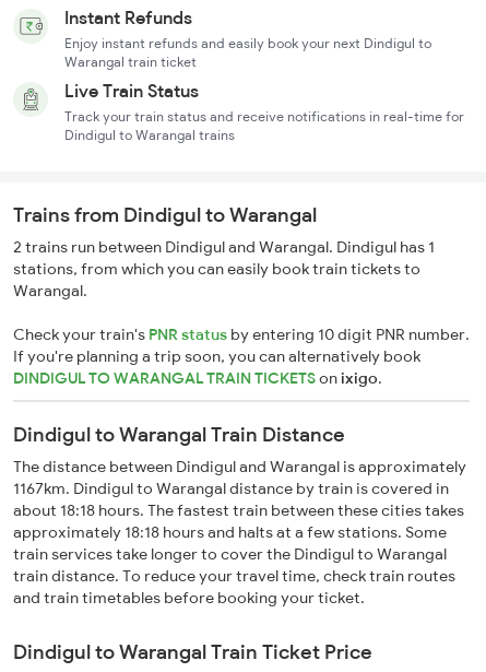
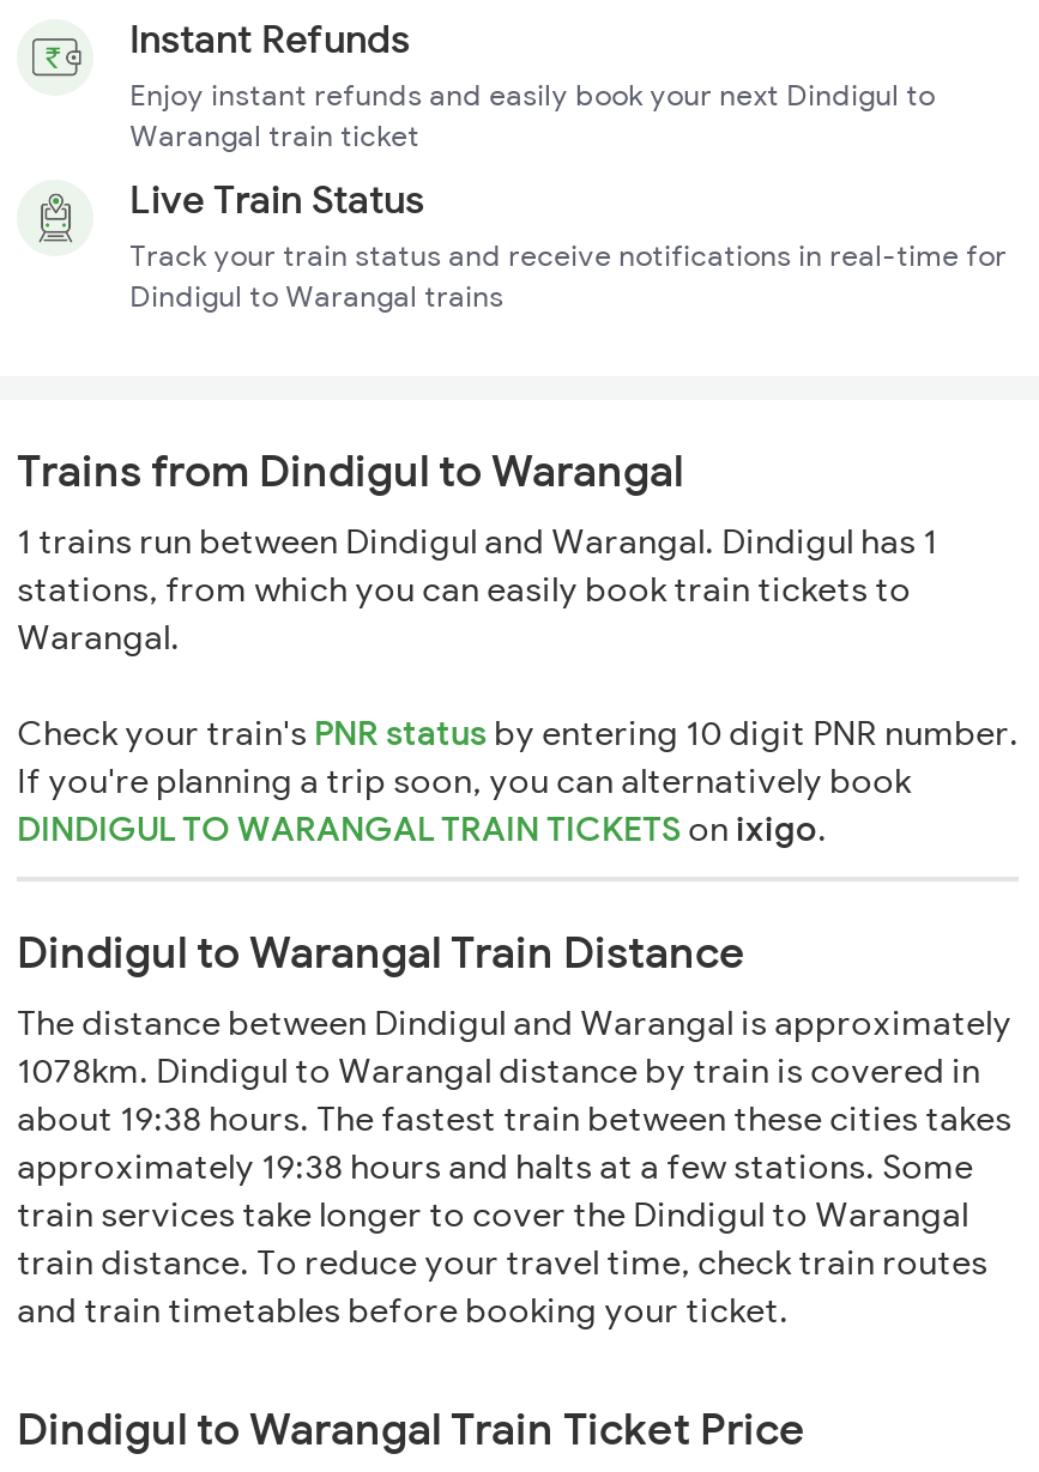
[13,238,435,257] 2 trains run between Dindigul and Warangal. Dindigul has 1 -> [17,521,937,564] 1 trains run between Dindigul and Warangal. Dindigul has 1
[13,479,449,499] 1167km. Dindigul to Warangal distance by train is covered in -> [17,1050,980,1093] 1078km. Dindigul to Warangal distance by train is covered in
[13,501,464,521] about 18:18 hours. The fastest train between these cities takes -> [17,1098,1011,1141] about 19:38 hours. The fastest train between these cities takes
[13,523,447,542] approximately 18:18 hours and halts at a few stations. Some -> [17,1146,973,1189] approximately 19:38 hours and halts at a few stations. Some

